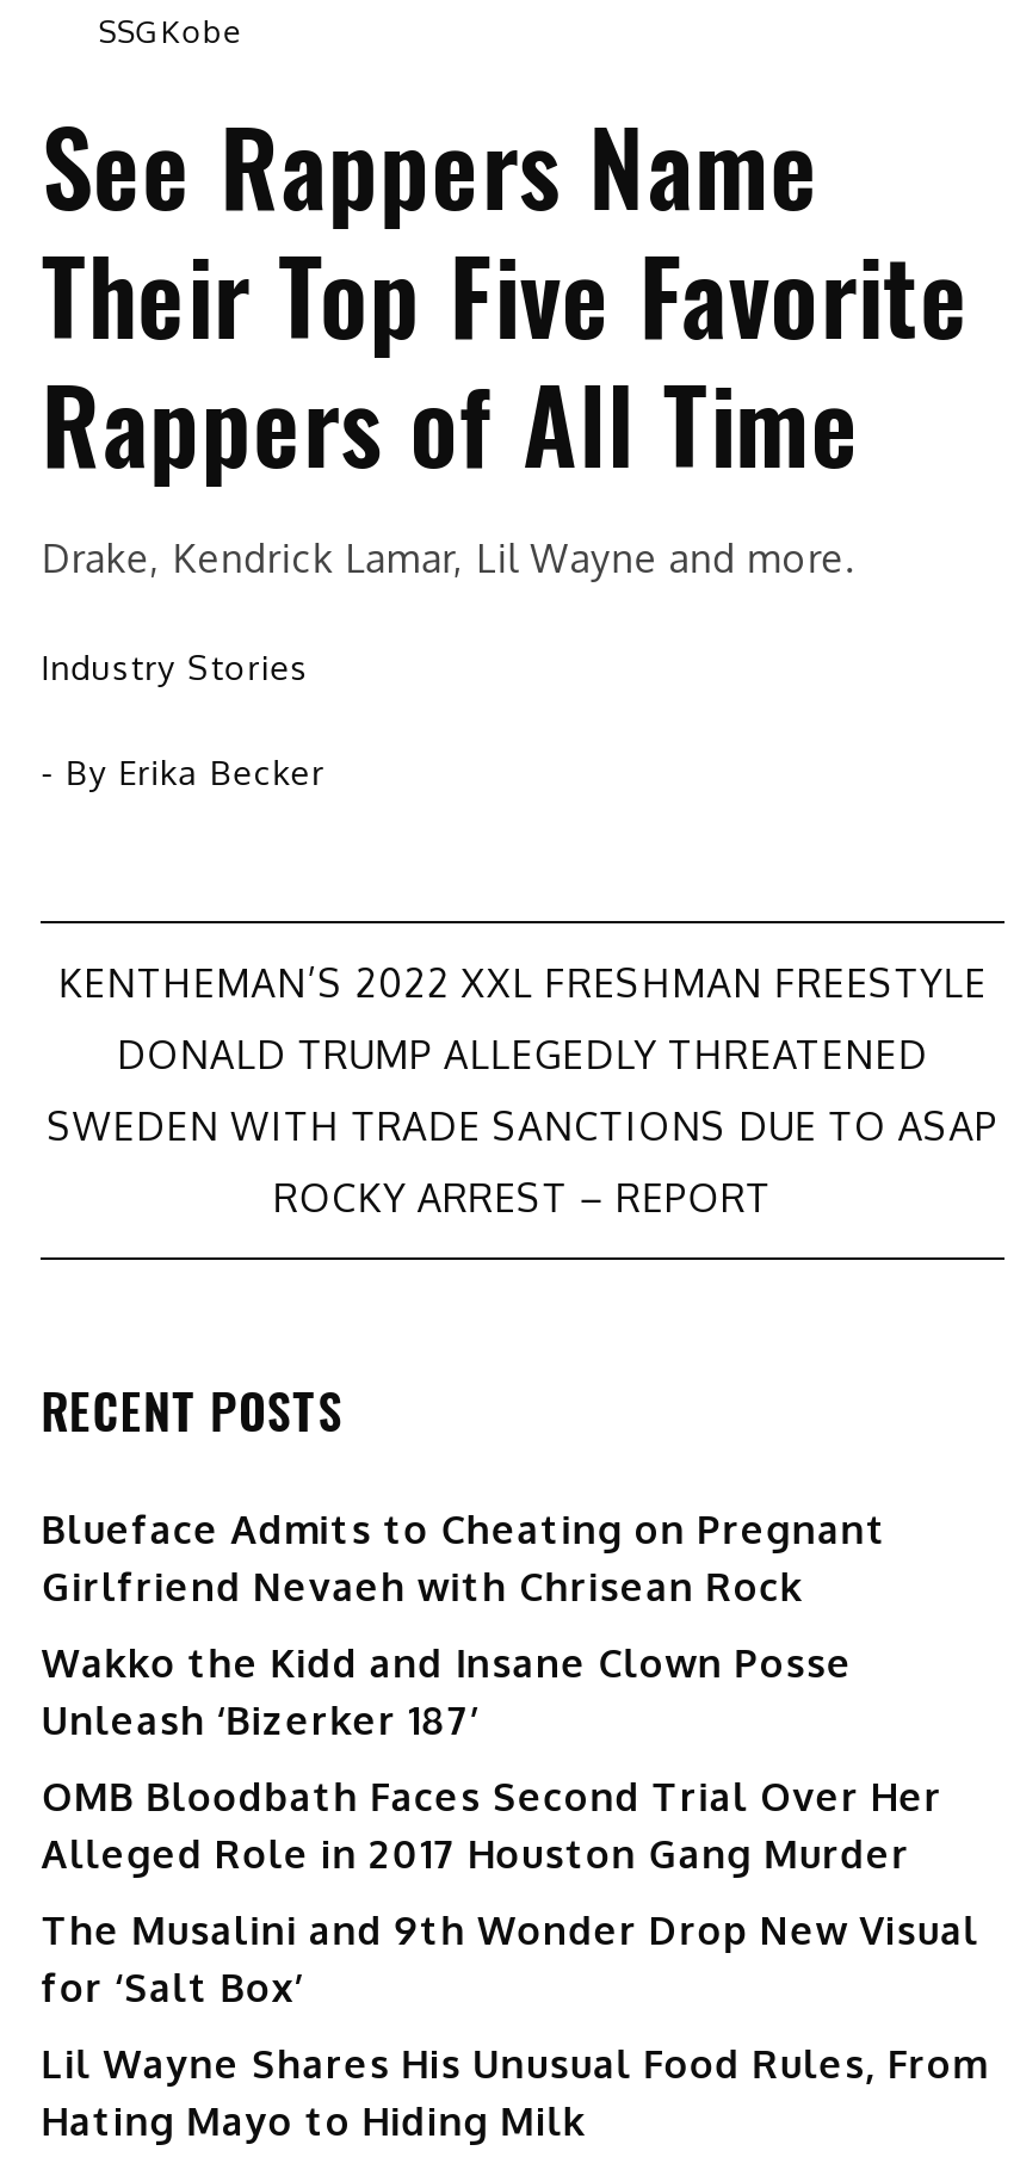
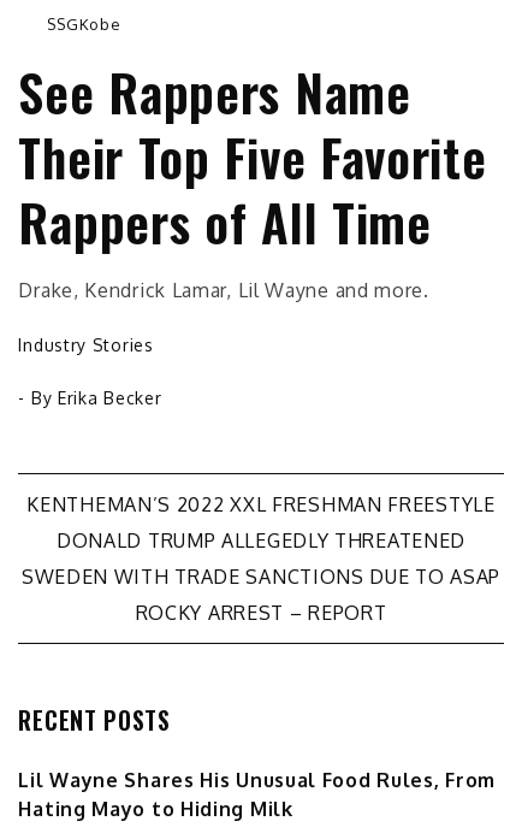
[42,1506,979,2012] Blueface Admits to Cheating on Pregnant | Girlfriend Nevaeh with Chrisean Rock | Wakko the Kidd and Insane Clown Posse | Unleash ‘Bizerker 187’ | OMB Bloodbath Faces Second Trial Over Her | Alleged Role in 2017 Houston Gang Murder | The Musalini and 9th Wonder Drop New Visual | for ‘Salt Box’ -> none

